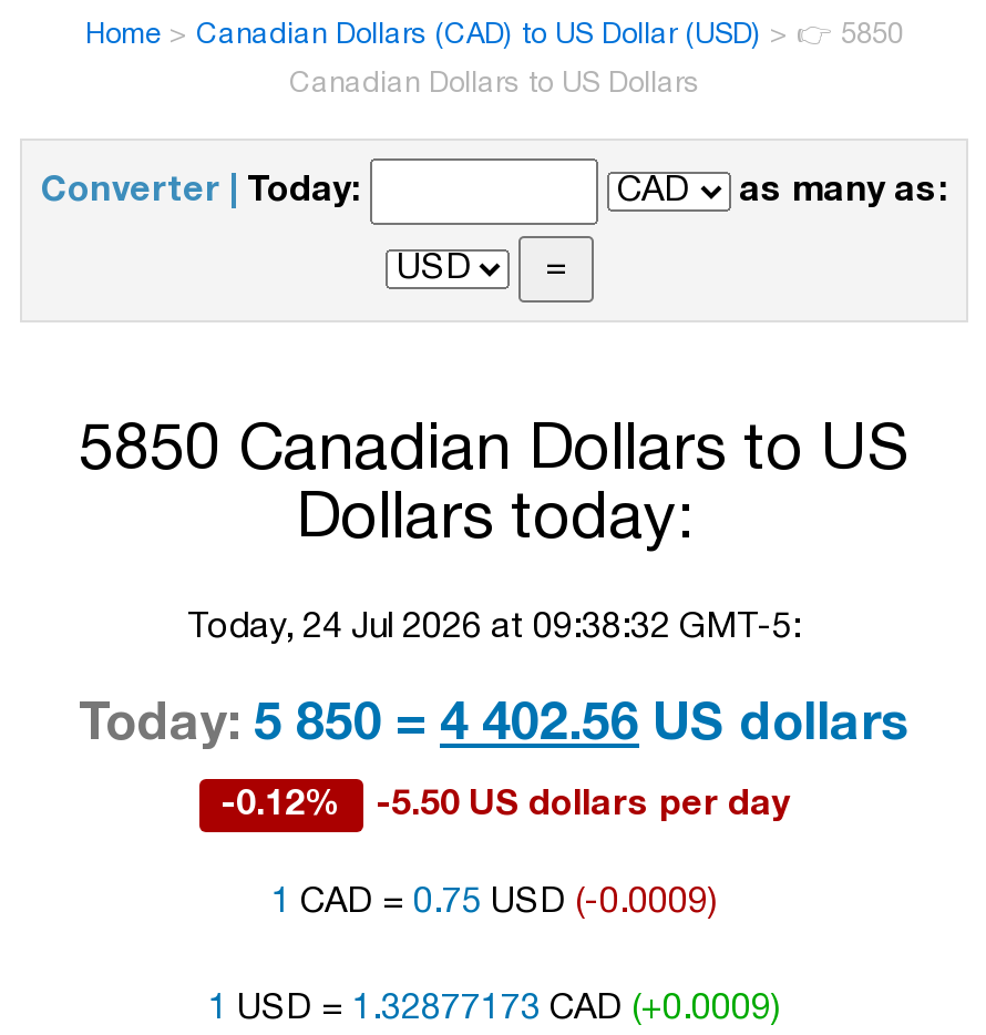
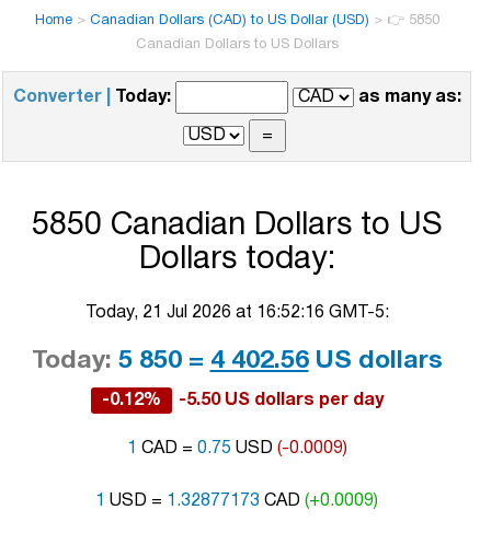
[187,612,801,643] Today, 24 Jul 2026 at 09:38:32 GMT-5: -> [85,305,388,320] Today, 21 Jul 2026 at 16:52:16 GMT-5:

